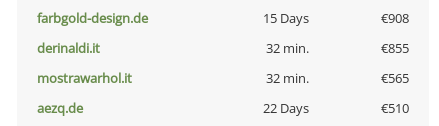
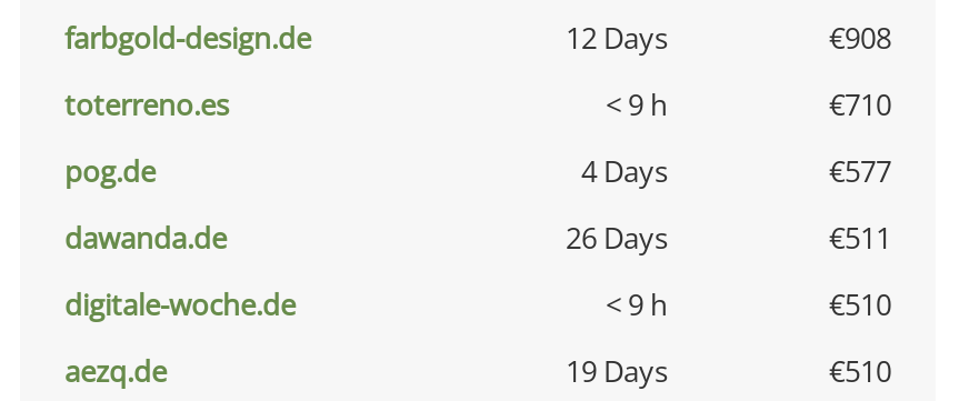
[262,9,308,27] 15 Days -> [566,18,668,58] 12 Days
[37,39,409,87] derinaldi.it | 32 min. | €855 | mostrawarhol.it | 32 min. | €565 -> [64,84,891,324] toterreno.es | < 9 h | €710 | pog.de | 4 Days | €577 | dawanda.de | 26 Days | €511 | digitale-woche.de | < 9 h | €510
[262,99,308,117] 22 Days -> [566,351,668,391] 19 Days

